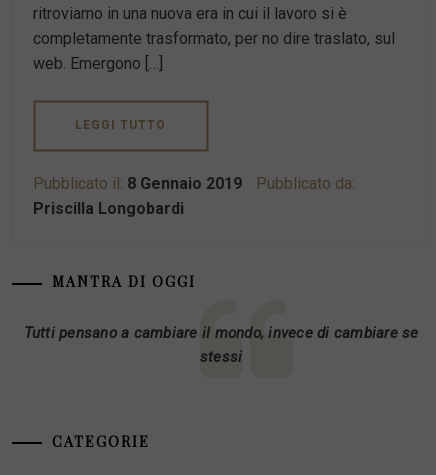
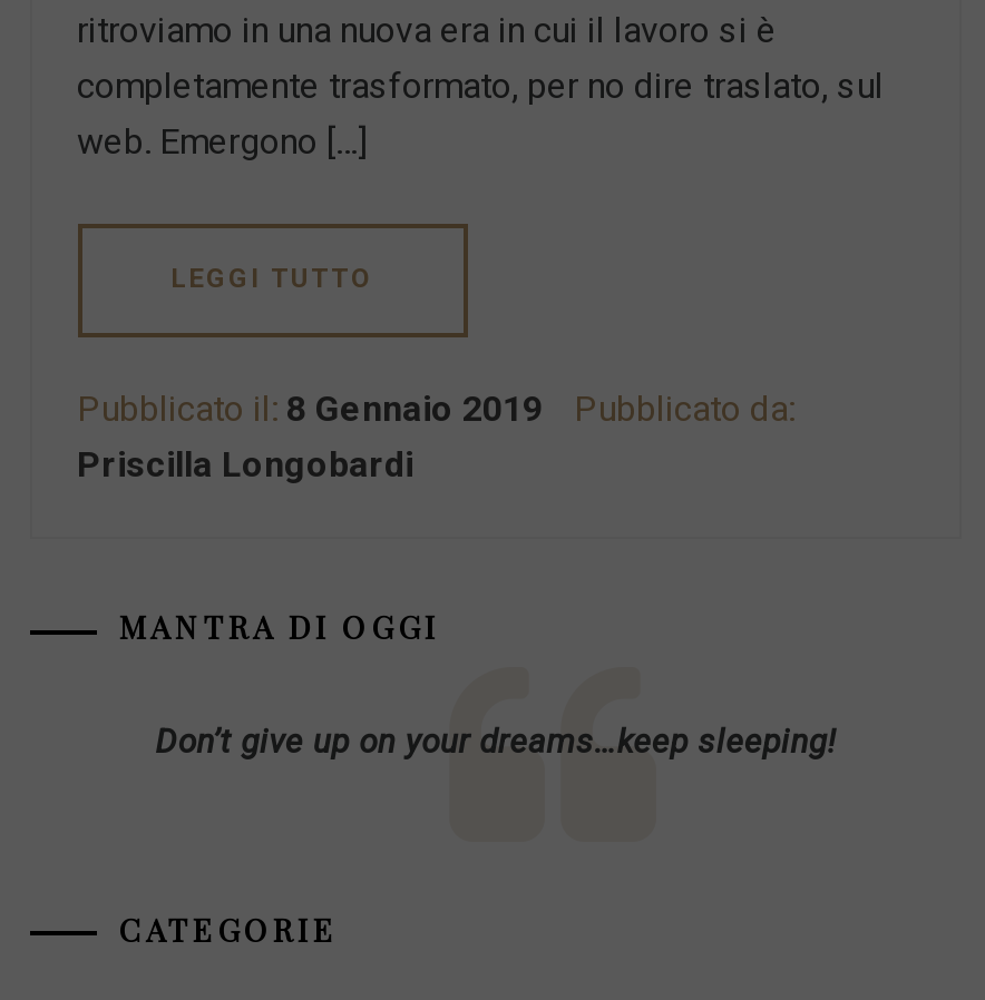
[23,324,418,366] Tutti pensano a cambiare il mondo, invece di cambiare se | stessi -> [155,722,837,762] Don’t give up on your dreams…keep sleeping!

